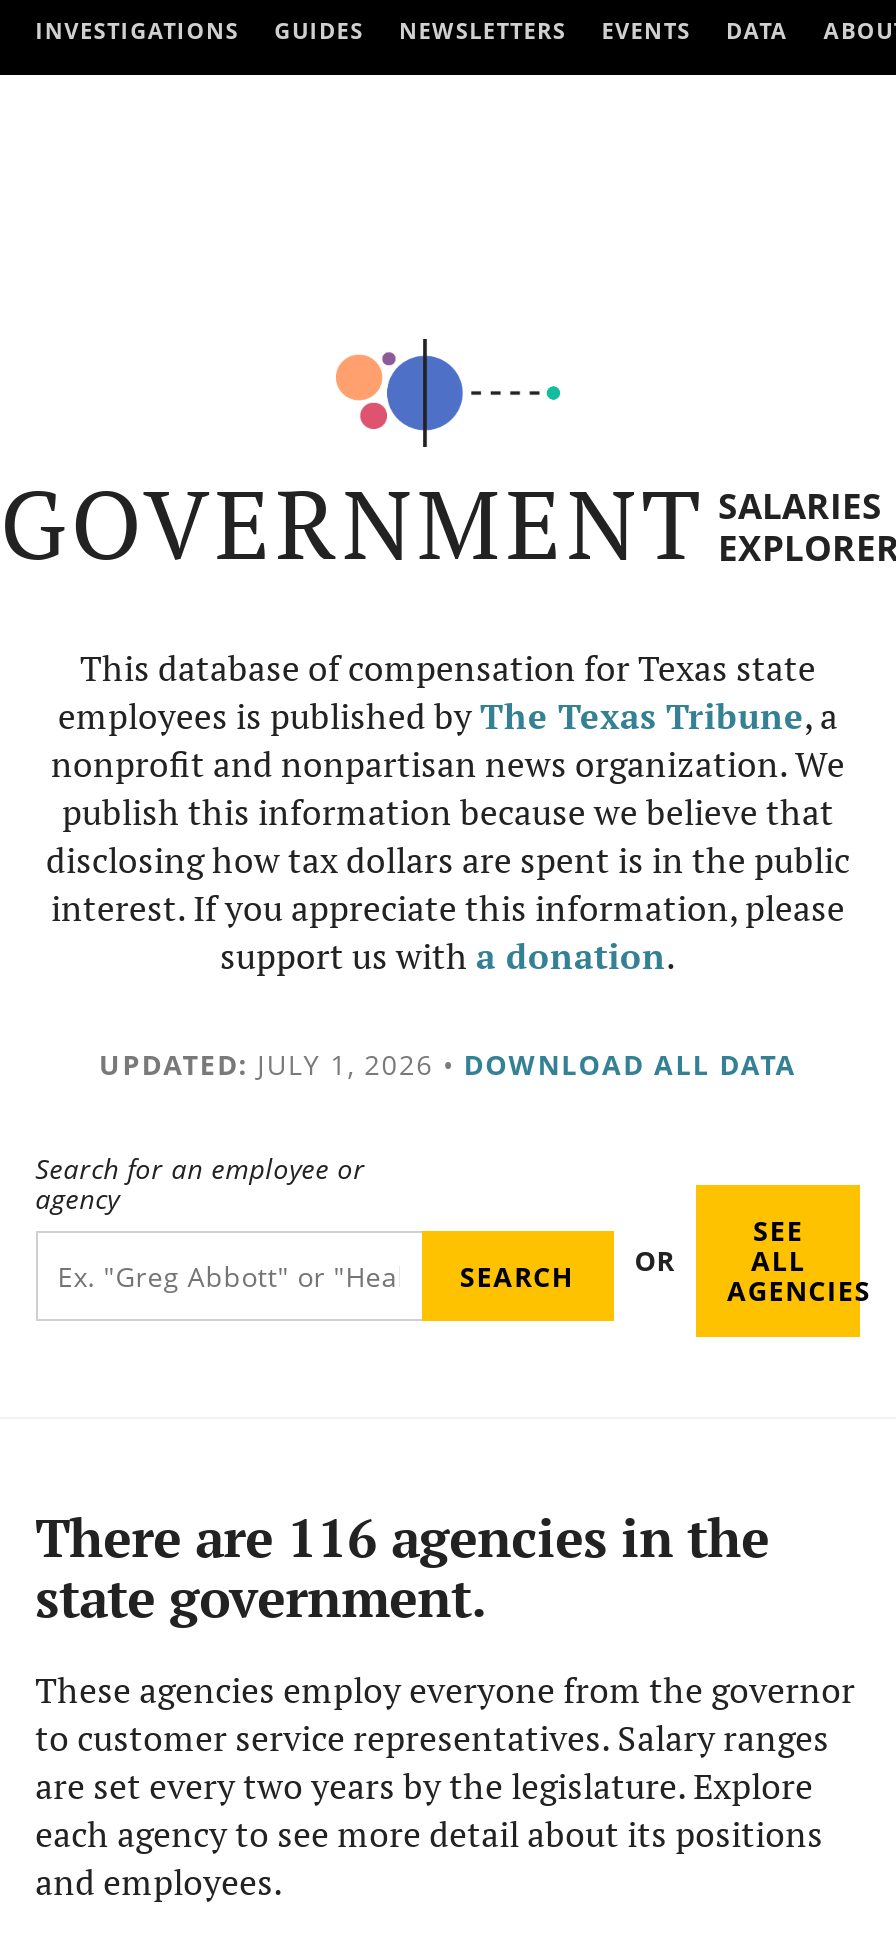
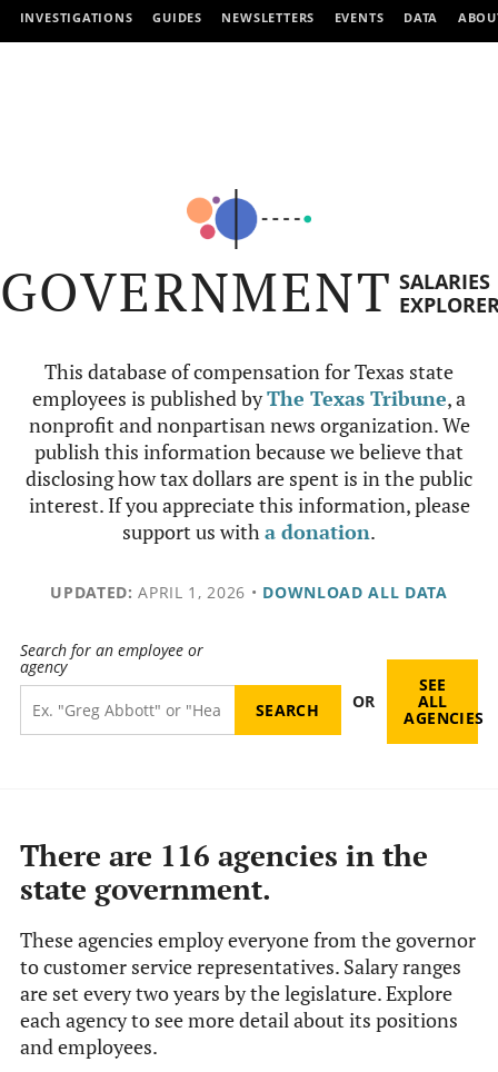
[99,1045,797,1083] UPDATED: JULY 1, 2026 • DOWNLOAD ALL DATA -> [50,582,448,603] UPDATED: APRIL 1, 2026 • DOWNLOAD ALL DATA

